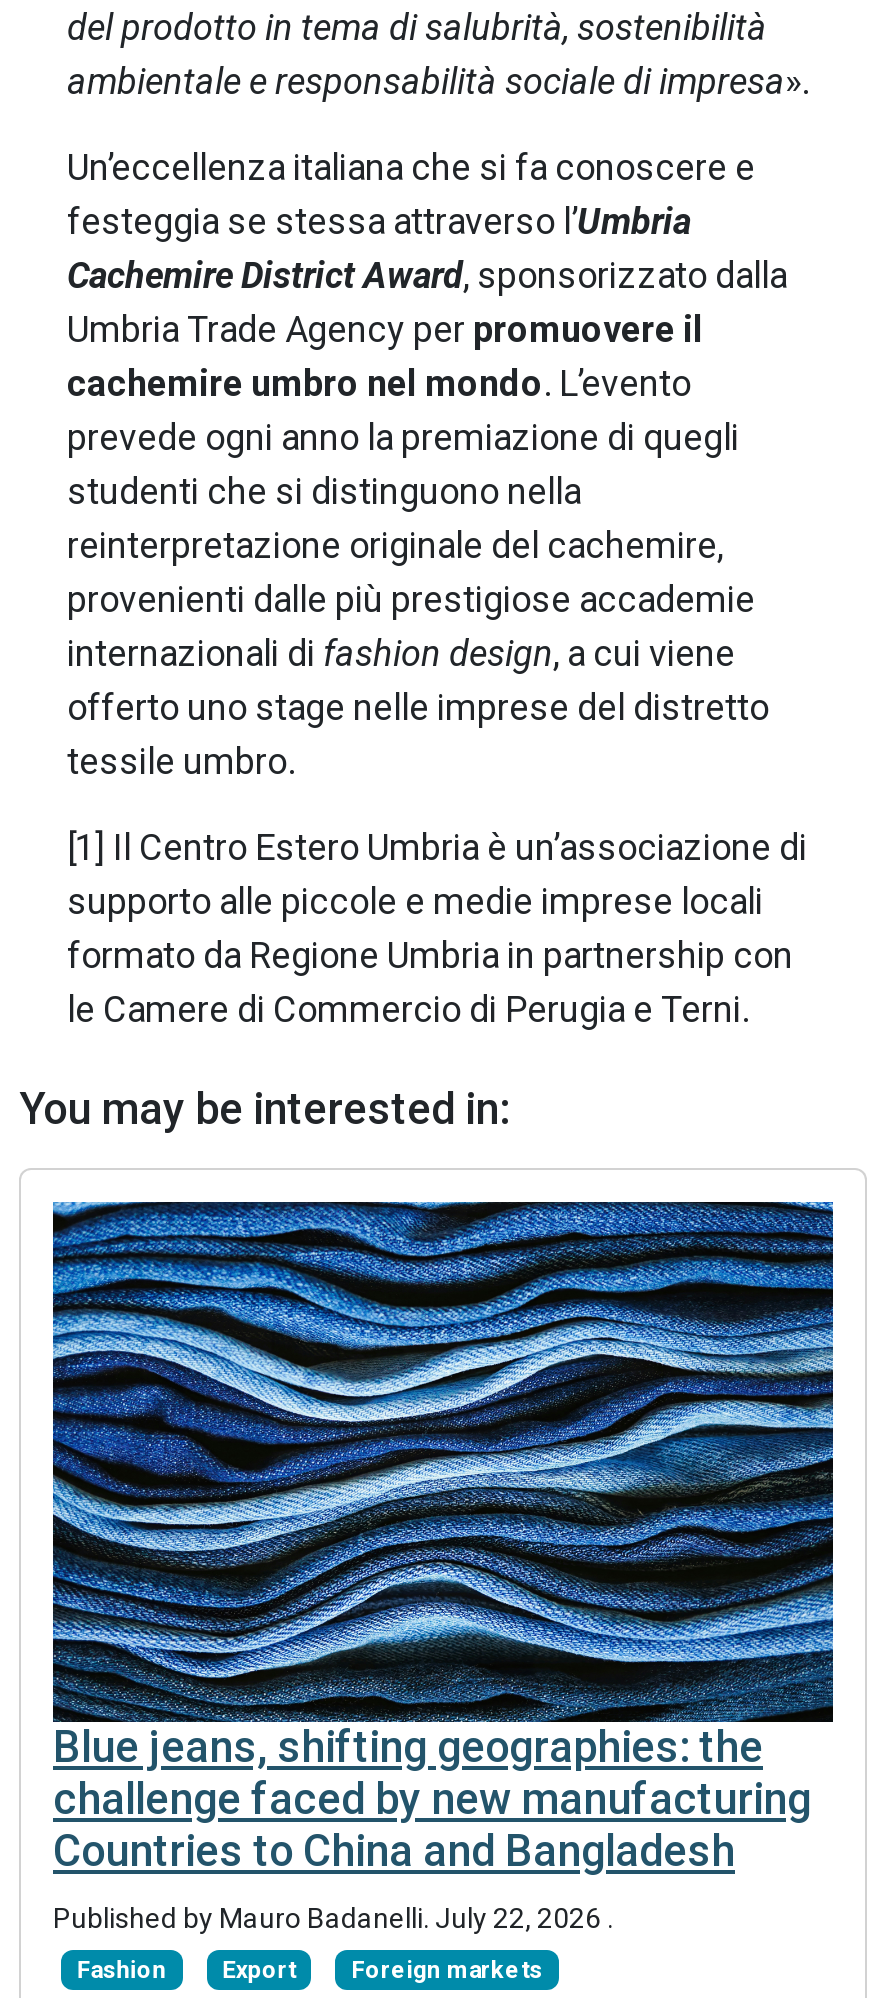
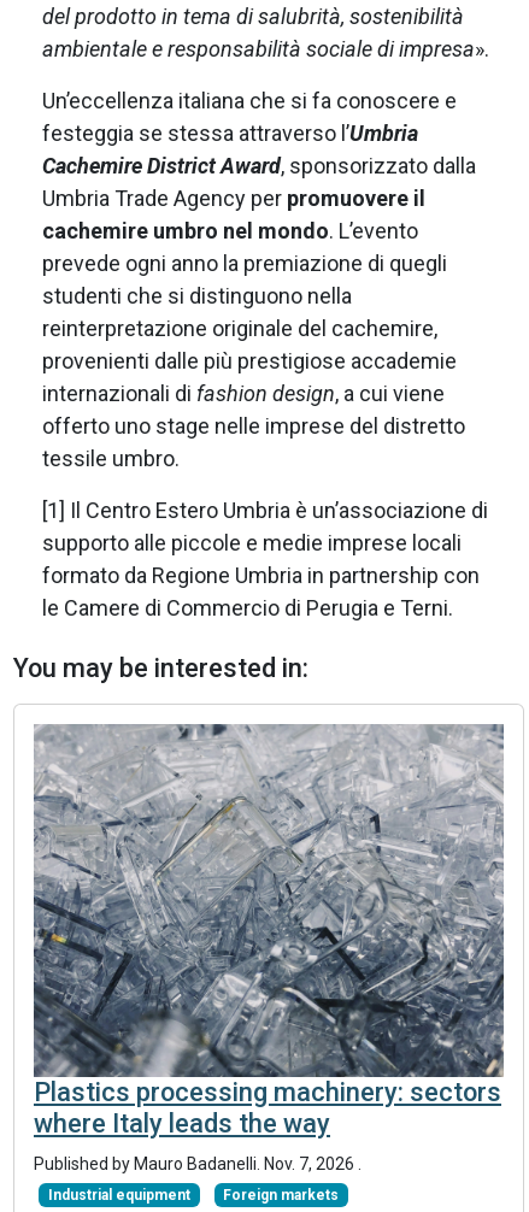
[51,1202,835,1876] [image] | Blue jeans, shifting geographies: the | challenge faced by new manufacturing | Countries to China and Bangladesh -> [33,724,505,1138] [image] | Plastics processing machinery: sectors | where Italy leads the way
[53,1902,613,1934] Published by Mauro Badanelli. July 22, 2026. -> [34,1154,362,1173] Published by Mauro Badanelli. Nov. 7, 2026.
[77,1956,296,1984] Fashion | Export -> [48,1186,190,1203] Industrial equipment

